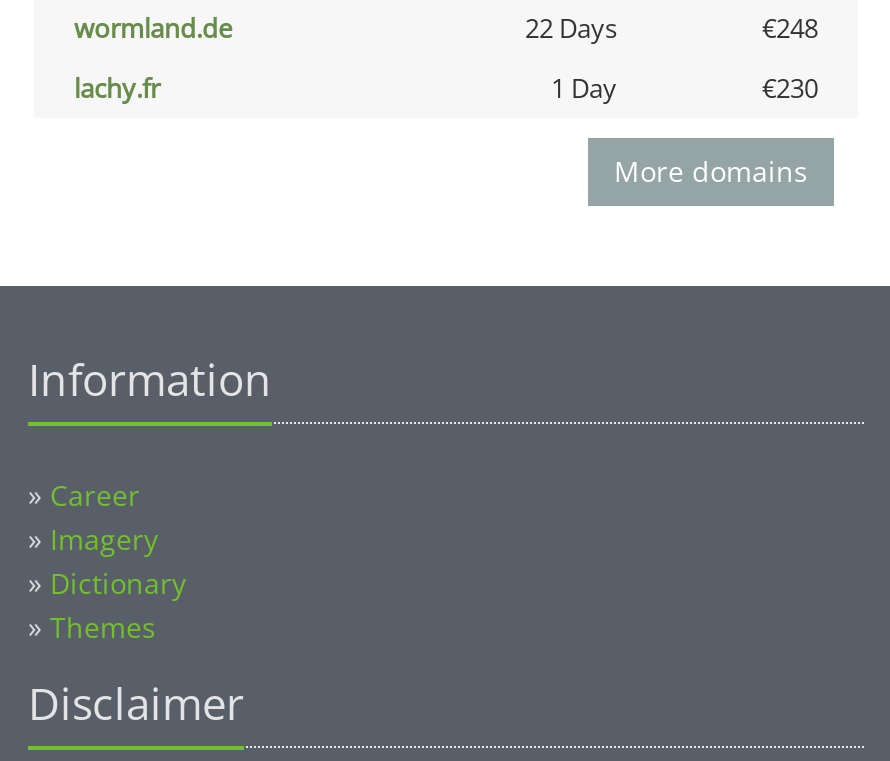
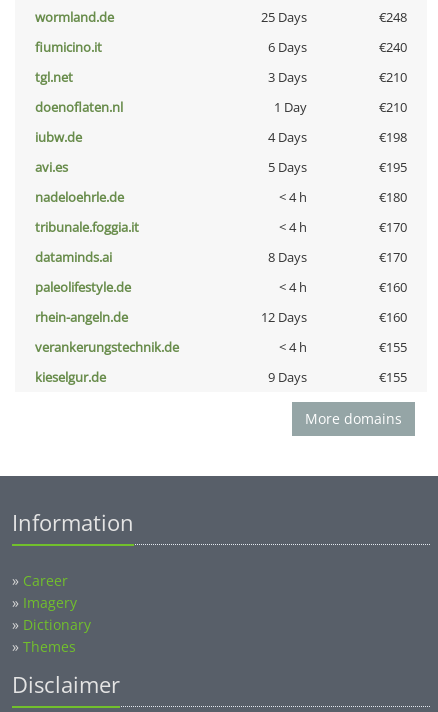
[525,10,617,46] 22 Days -> [260,8,306,26] 25 Days
[74,70,160,106] lachy.fr -> [35,38,407,116] fiumicino.it | 6 Days | €240 | tgl.net | 3 Days | €210 | doenoflaten.nl
[762,70,818,106] €230 -> [35,98,407,386] €210 | iubw.de | 4 Days | €198 | avi.es | 5 Days | €195 | nadeloehrle.de | < 4 h | €180 | tribunale.foggia.it | < 4 h | €170 | dataminds.ai | 8 Days | €170 | paleolifestyle.de | < 4 h | €160 | rhein-angeln.de | 12 Days | €160 | verankerungstechnik.de | < 4 h | €155 | kieselgur.de | 9 Days | €155

